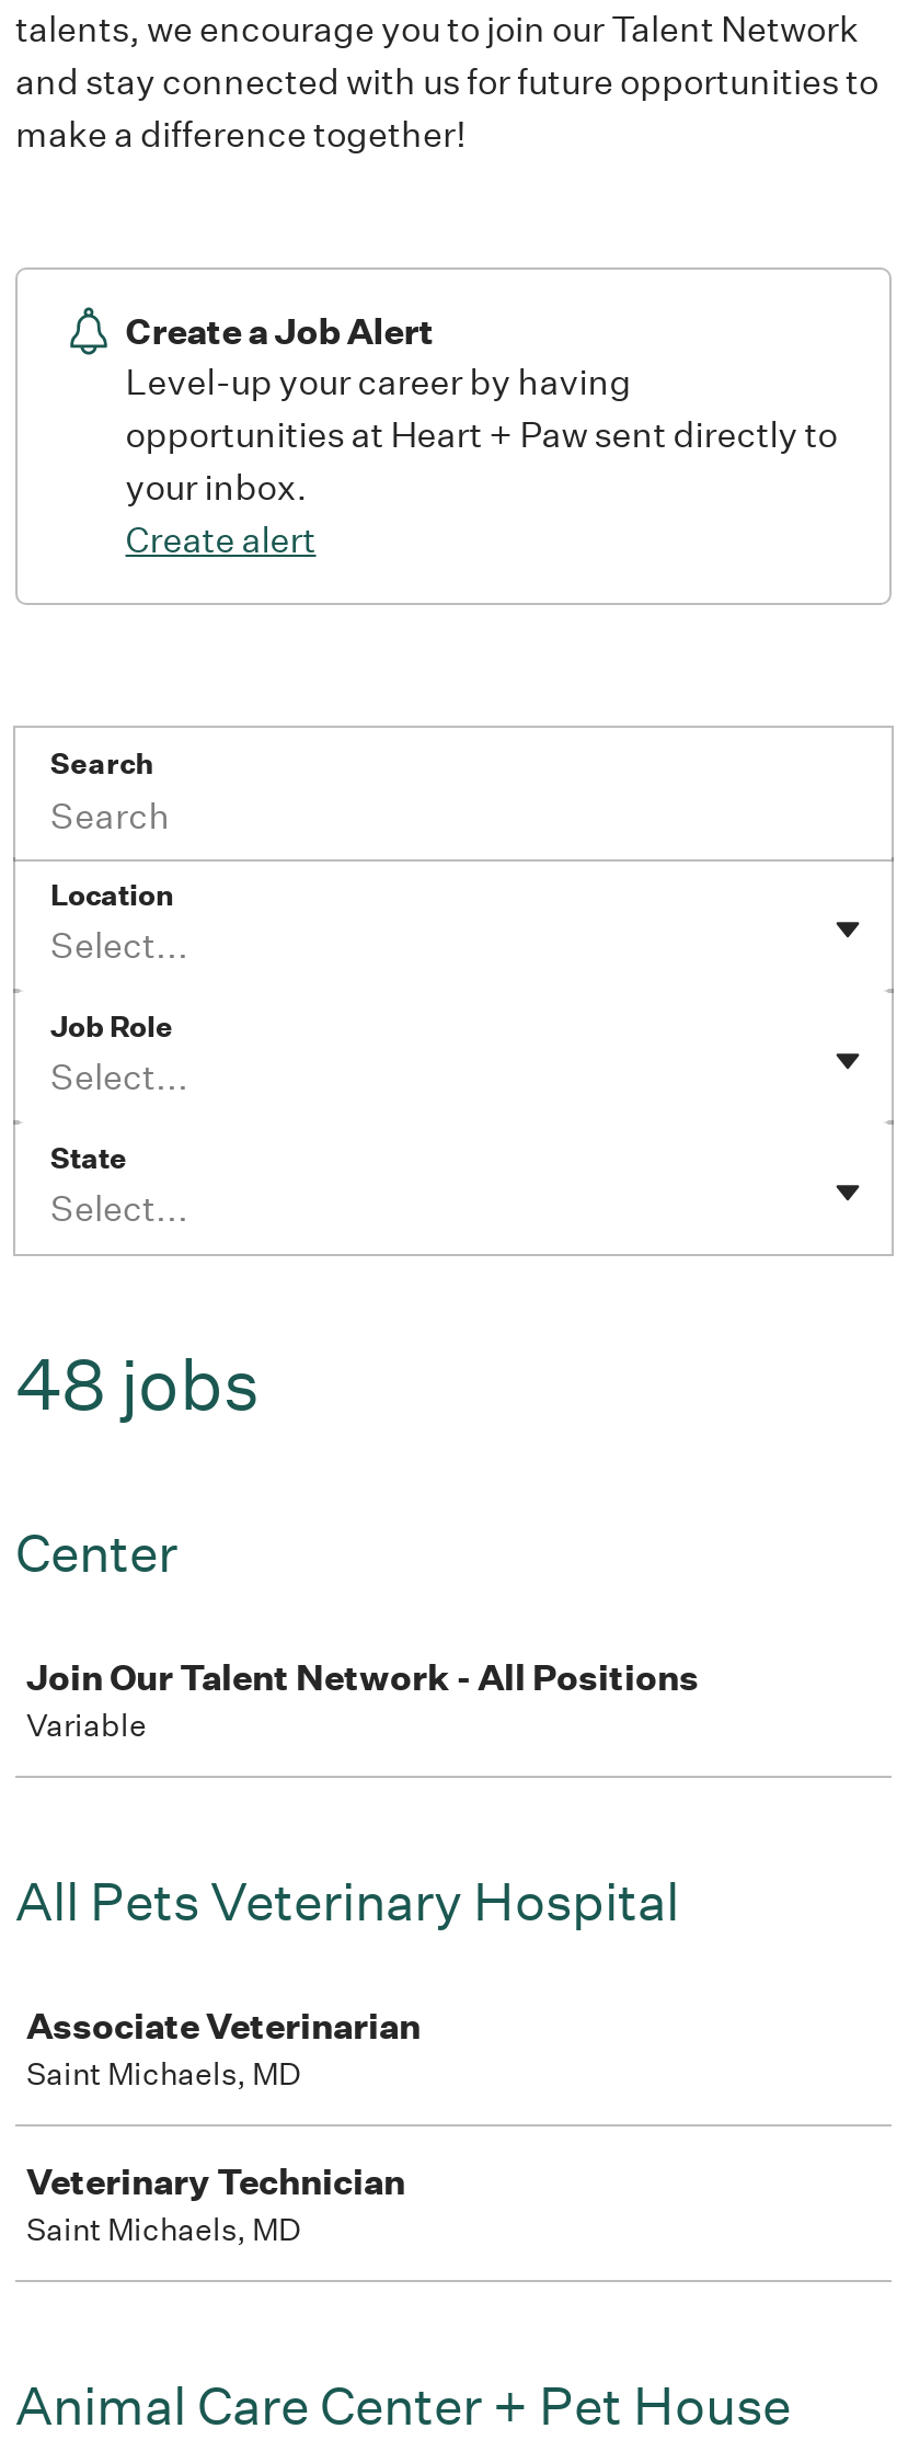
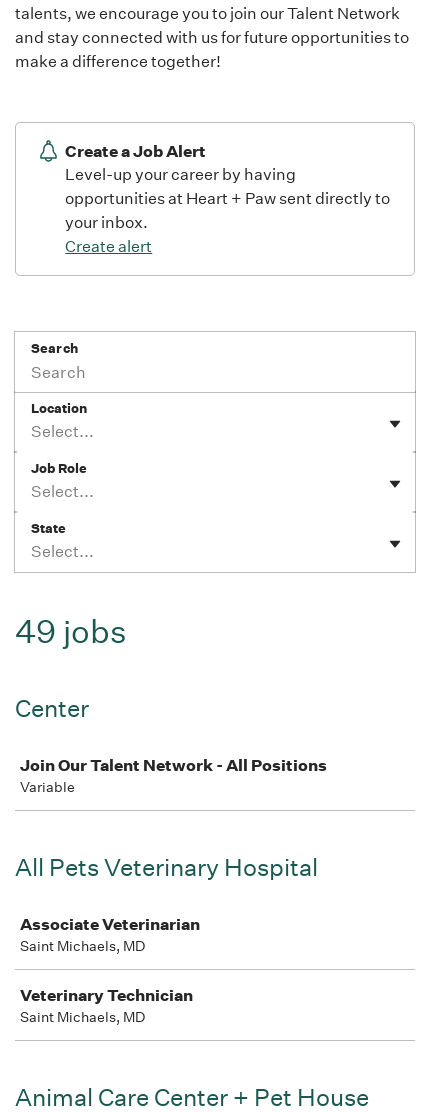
[15,1342,261,1427] 48 jobs -> [15,612,127,651] 49 jobs

